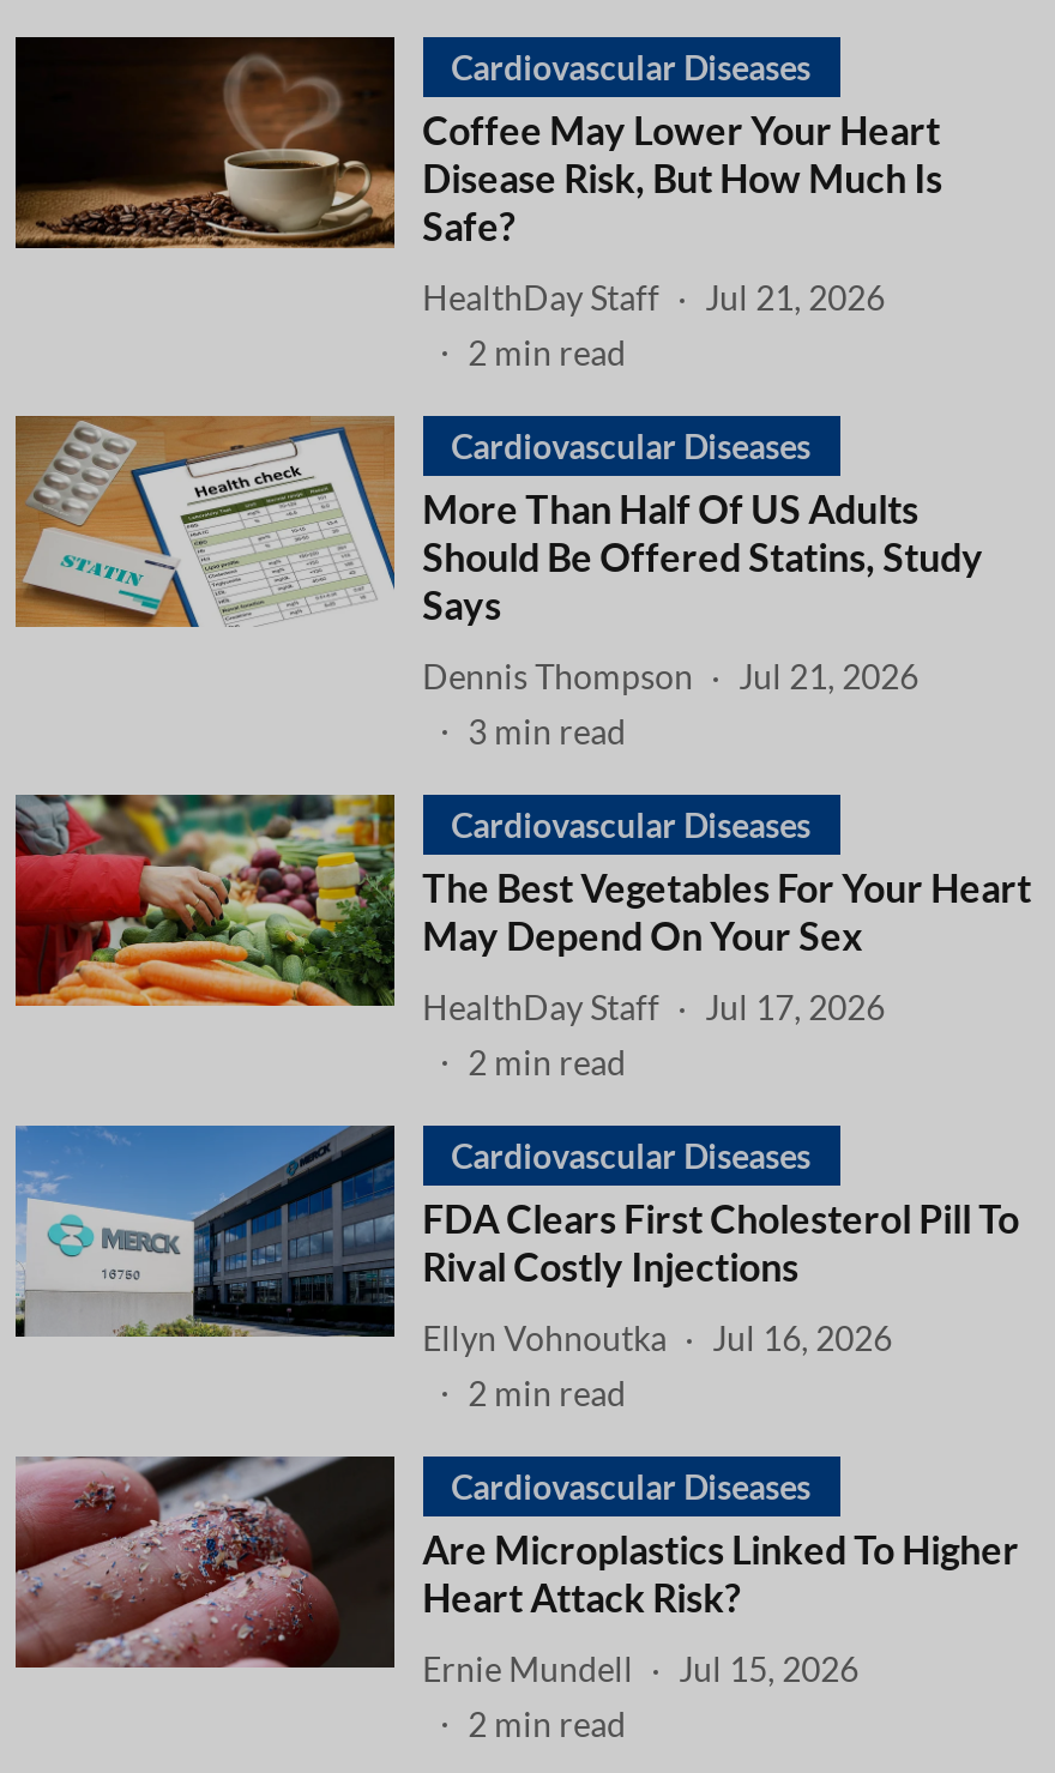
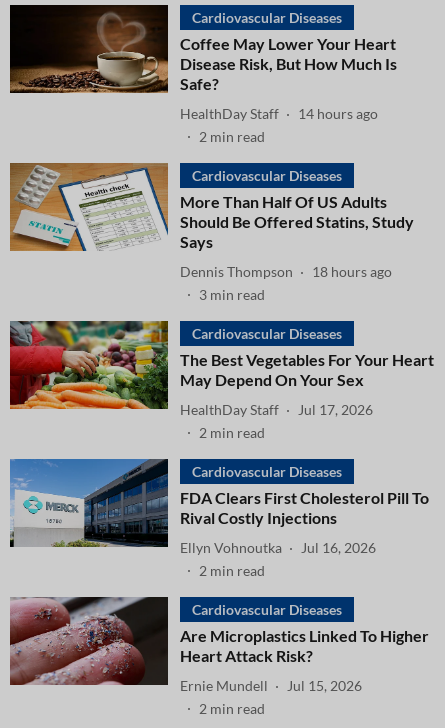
[422,277,885,318] HealthDay Staff Jul 21, 2026 -> [180,105,378,122] HealthDay Staff 14 hours ago
[422,656,919,696] Dennis Thompson Jul 21, 2026 -> [180,263,392,280] Dennis Thompson 18 hours ago

